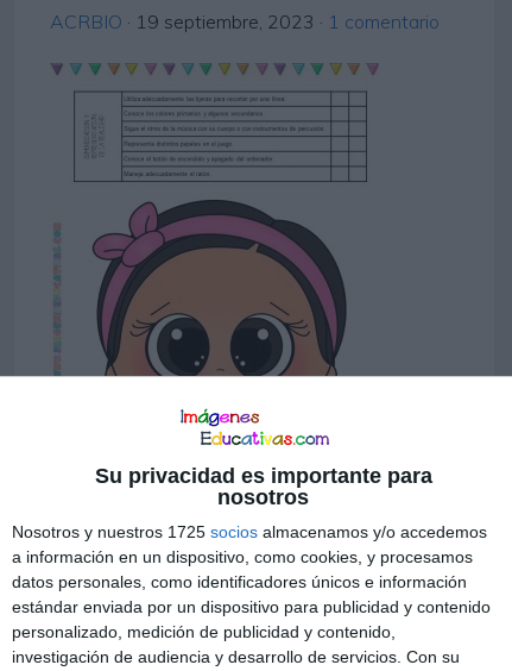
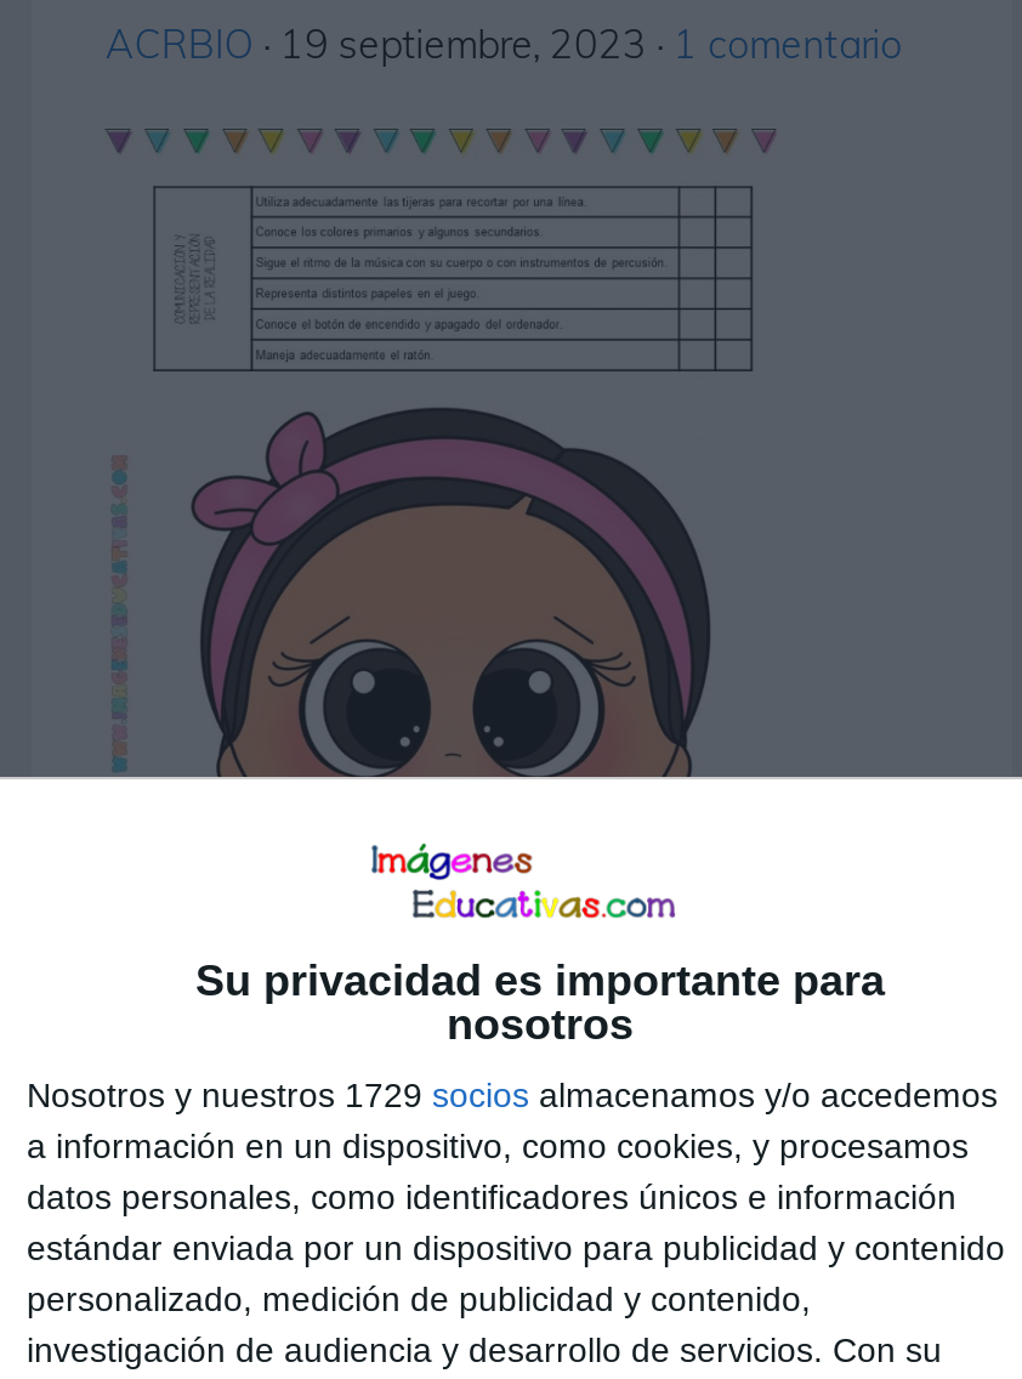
[12,522,487,541] Nosotros y nuestros 1725 socios almacenamos y/o accedemos -> [27,1076,998,1114] Nosotros y nuestros 1729 socios almacenamos y/o accedemos

